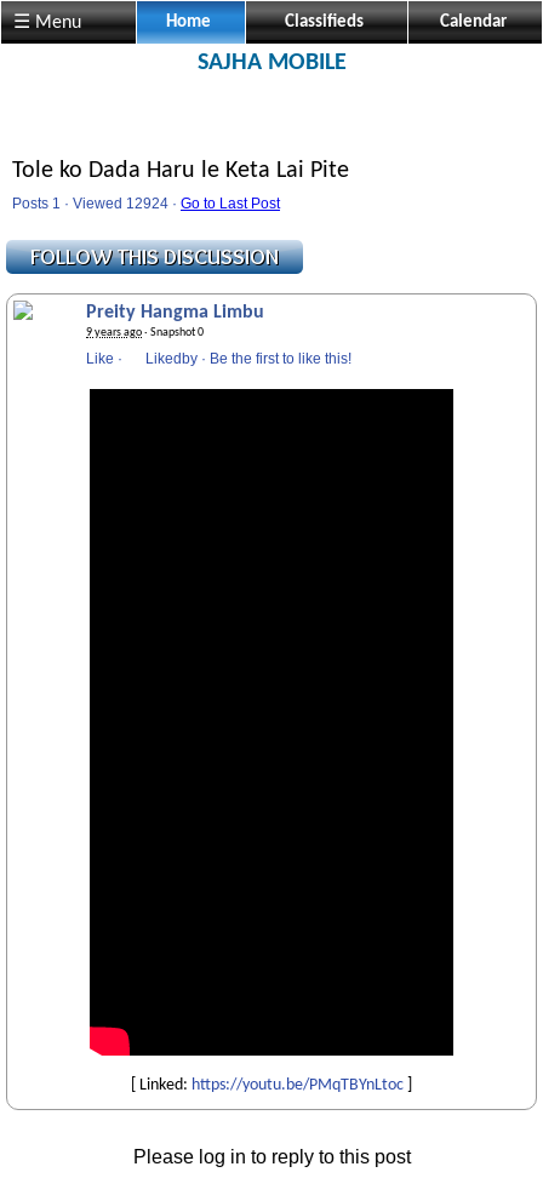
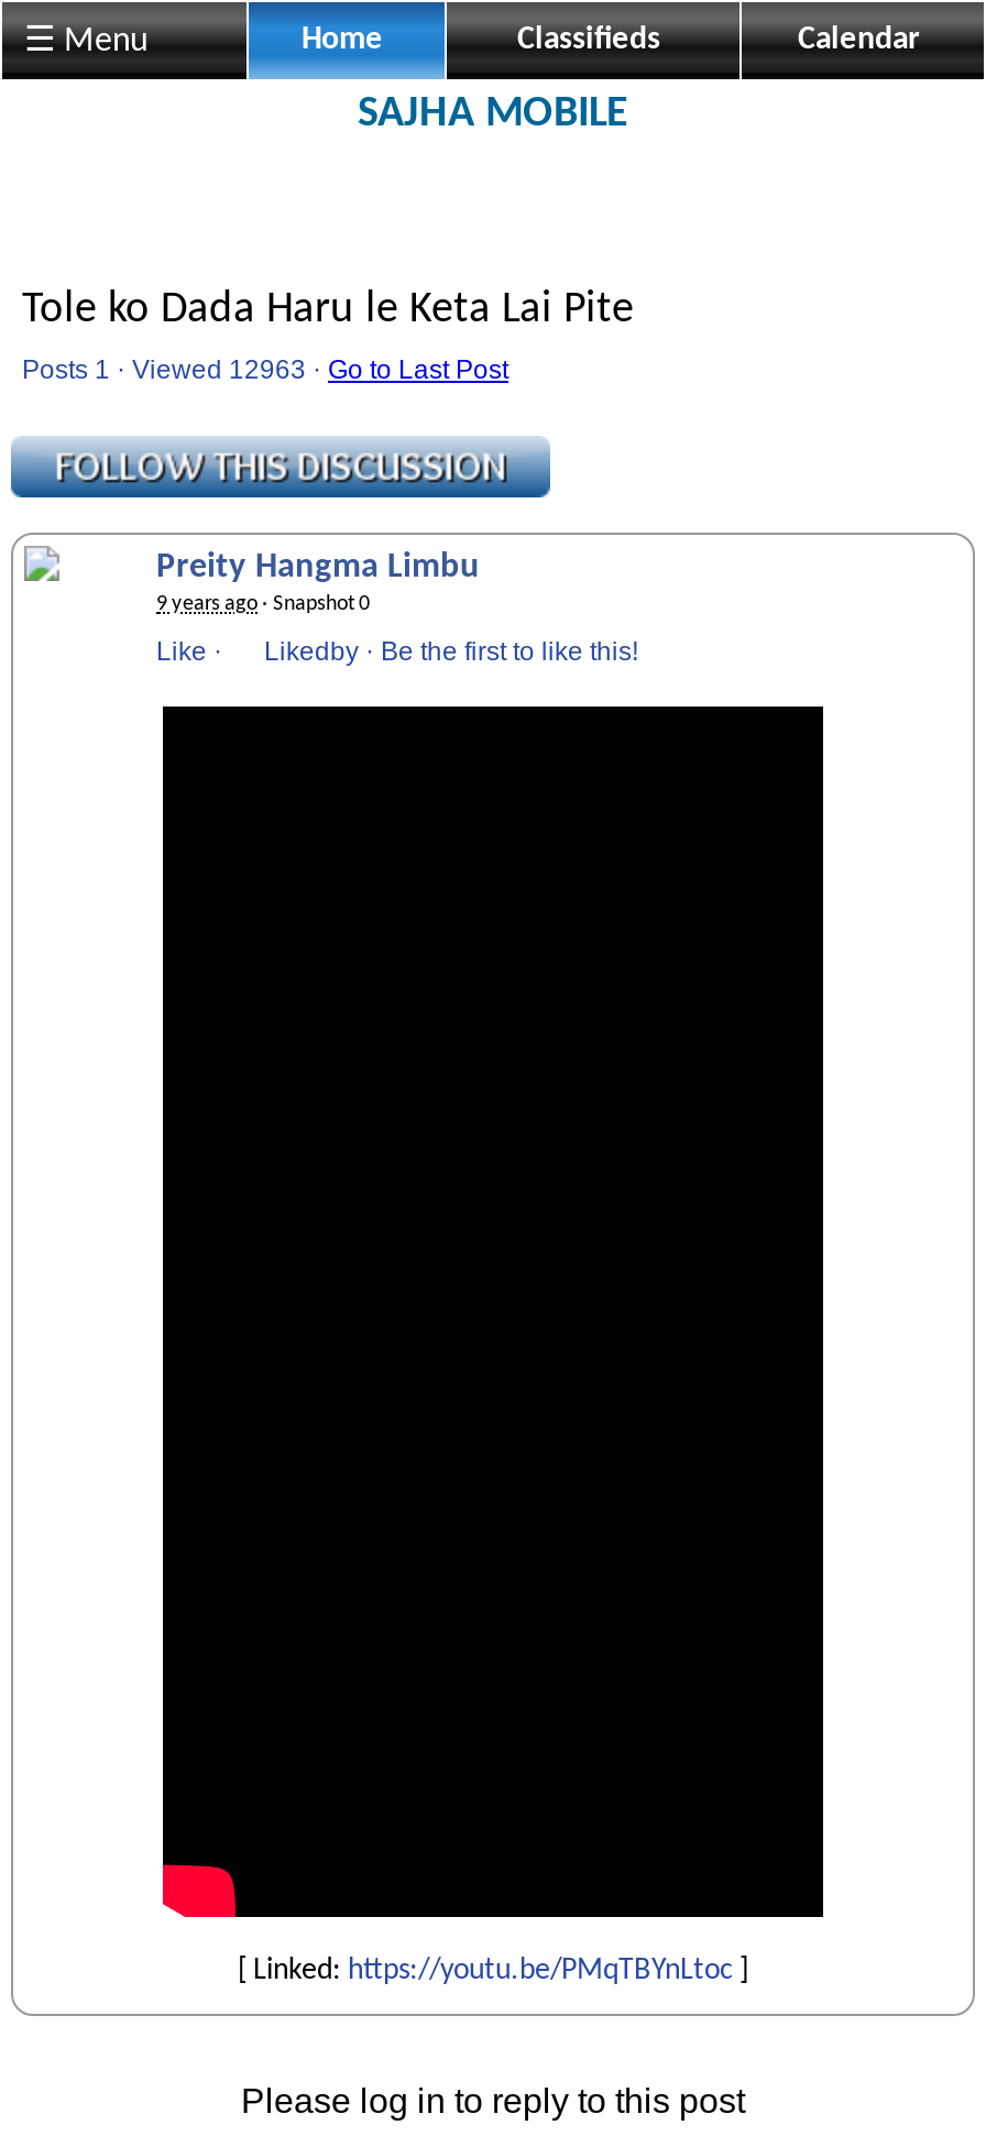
[12,195,280,212] Posts 1 · Viewed 12924 · Go to Last Post -> [22,354,508,385] Posts 1 · Viewed 12963 · Go to Last Post

